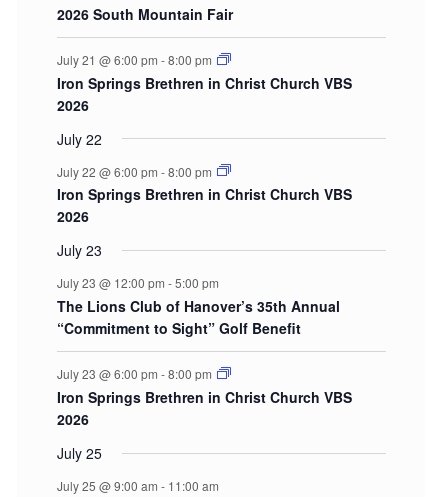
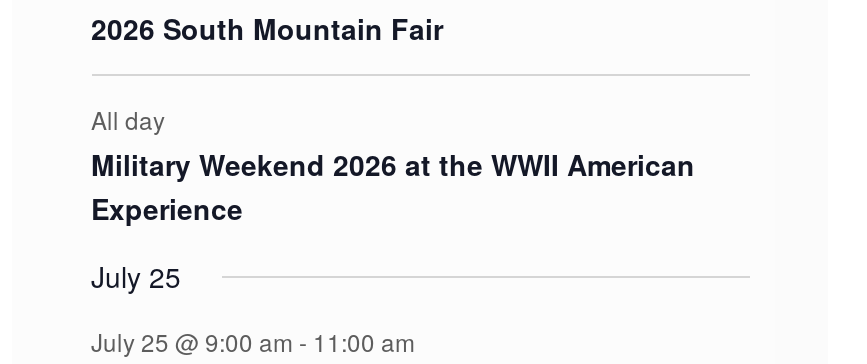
[56,51,351,429] July 21 @ 6:00 pm - 8:00 pm | Iron Springs Brethren in Christ Church VBS | 2026 | July 22 | July 22 @ 6:00 pm - 8:00 pm | Iron Springs Brethren in Christ Church VBS | 2026 | July 23 | July 23 @ 12:00 pm - 5:00 pm | The Lions Club of Hanover’s 35th Annual | “Commitment to Sight” Golf Benefit | July 23 @ 6:00 pm - 8:00 pm | Iron Springs Brethren in Christ Church VBS | 2026 -> [91,101,695,229] All day | Military Weekend 2026 at the WWII American | Experience

